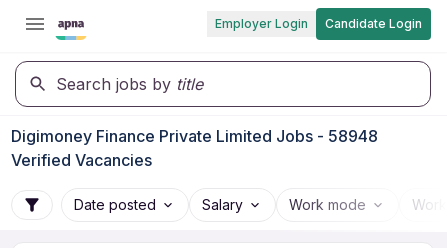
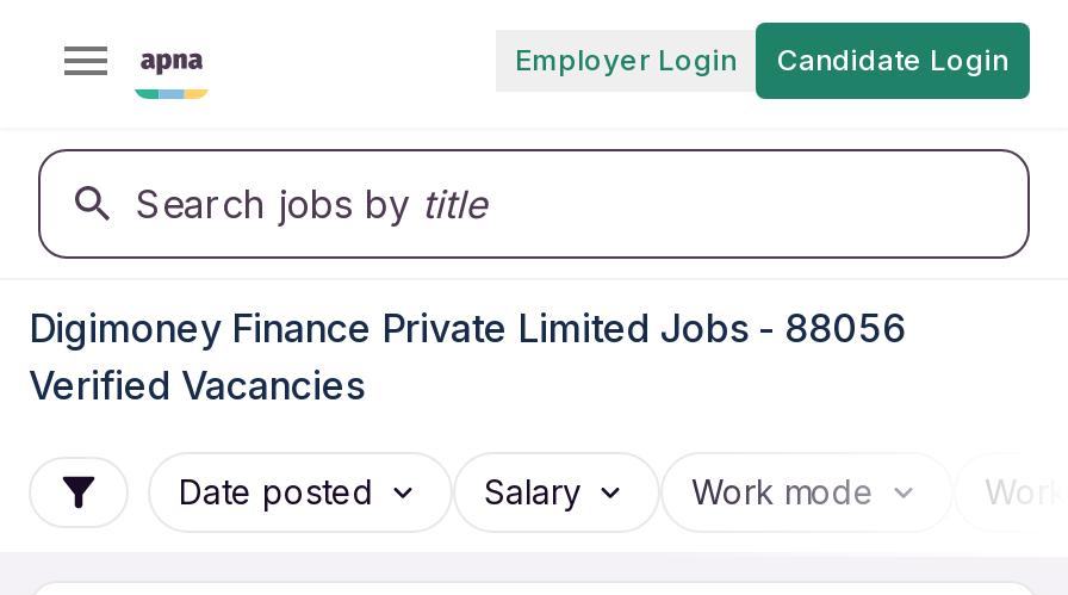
[11,126,378,146] Digimoney Finance Private Limited Jobs - 58948 -> [29,304,906,352] Digimoney Finance Private Limited Jobs - 88056

